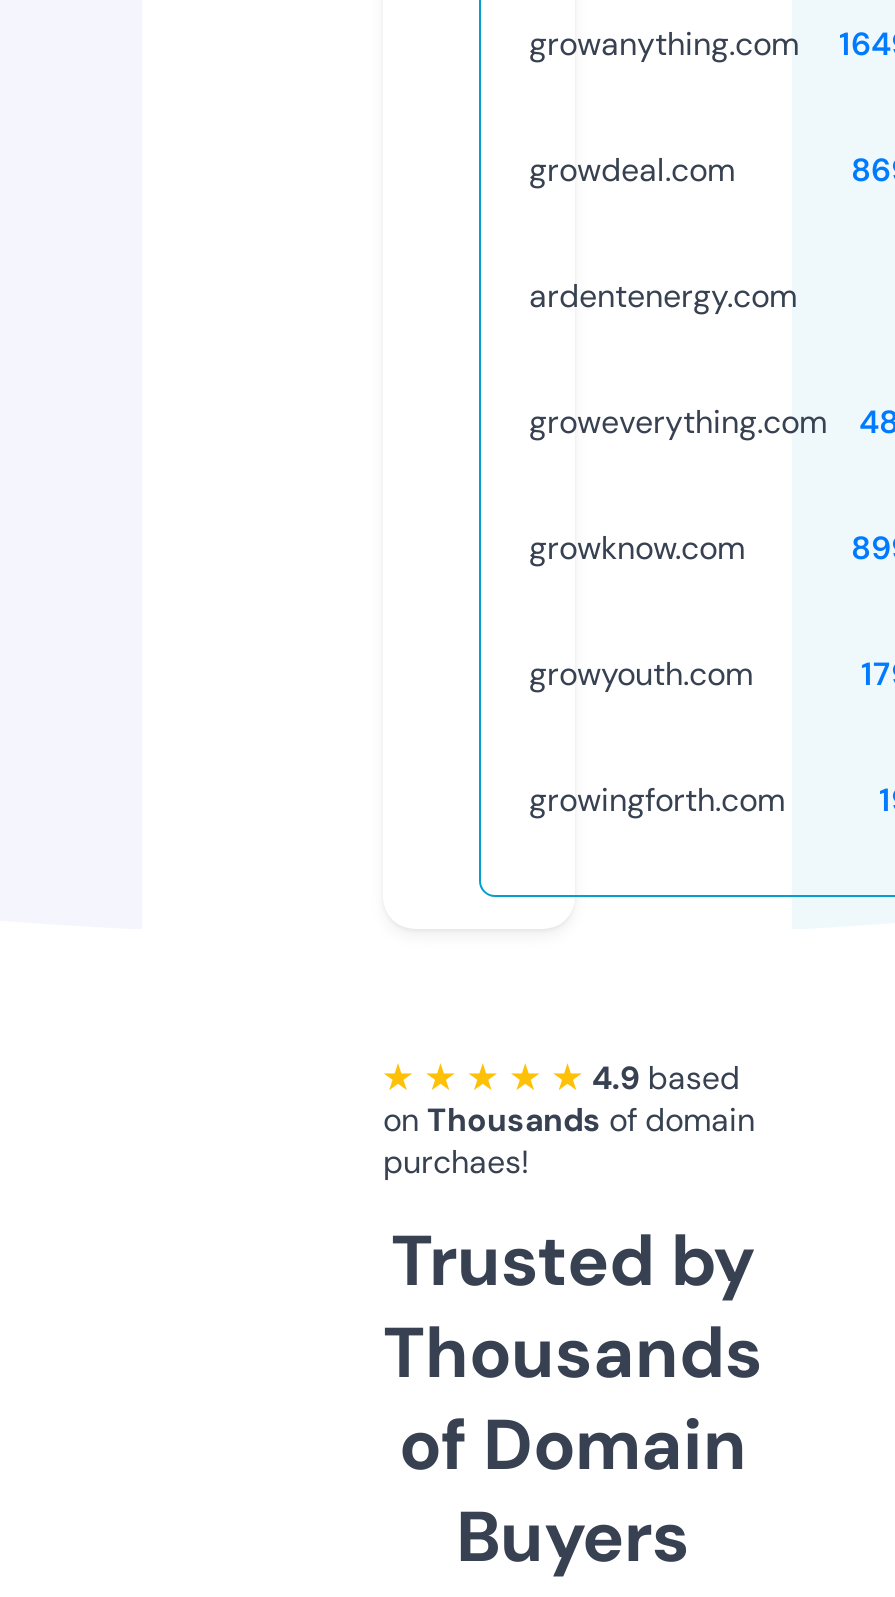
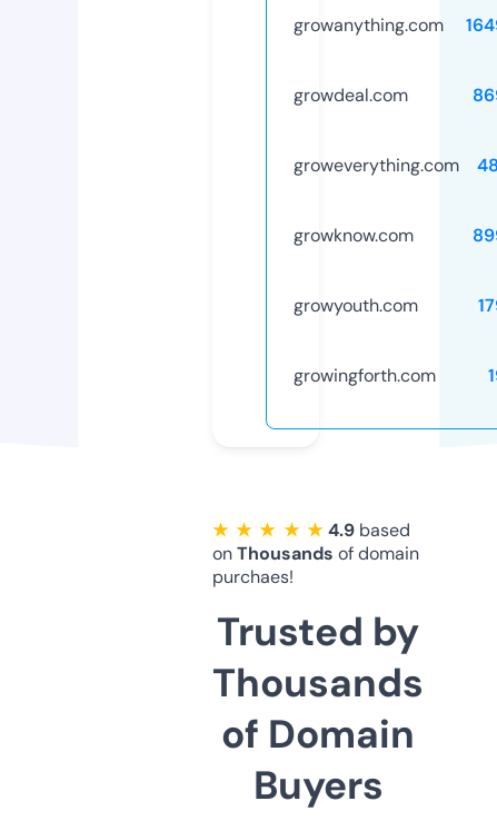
[529,275,797,317] ardentenergy.com -> none

